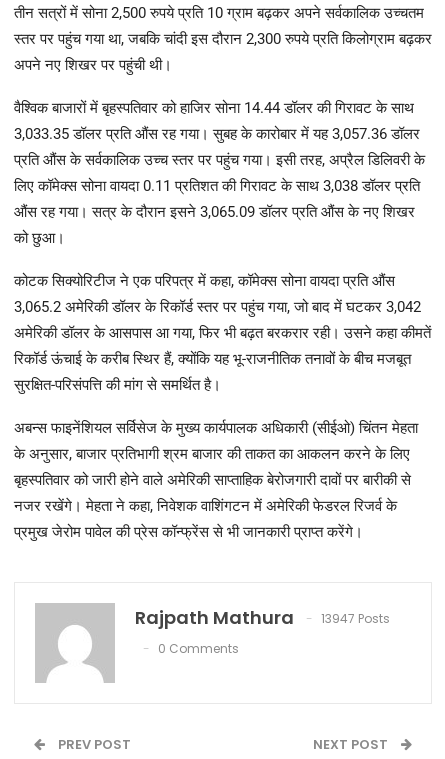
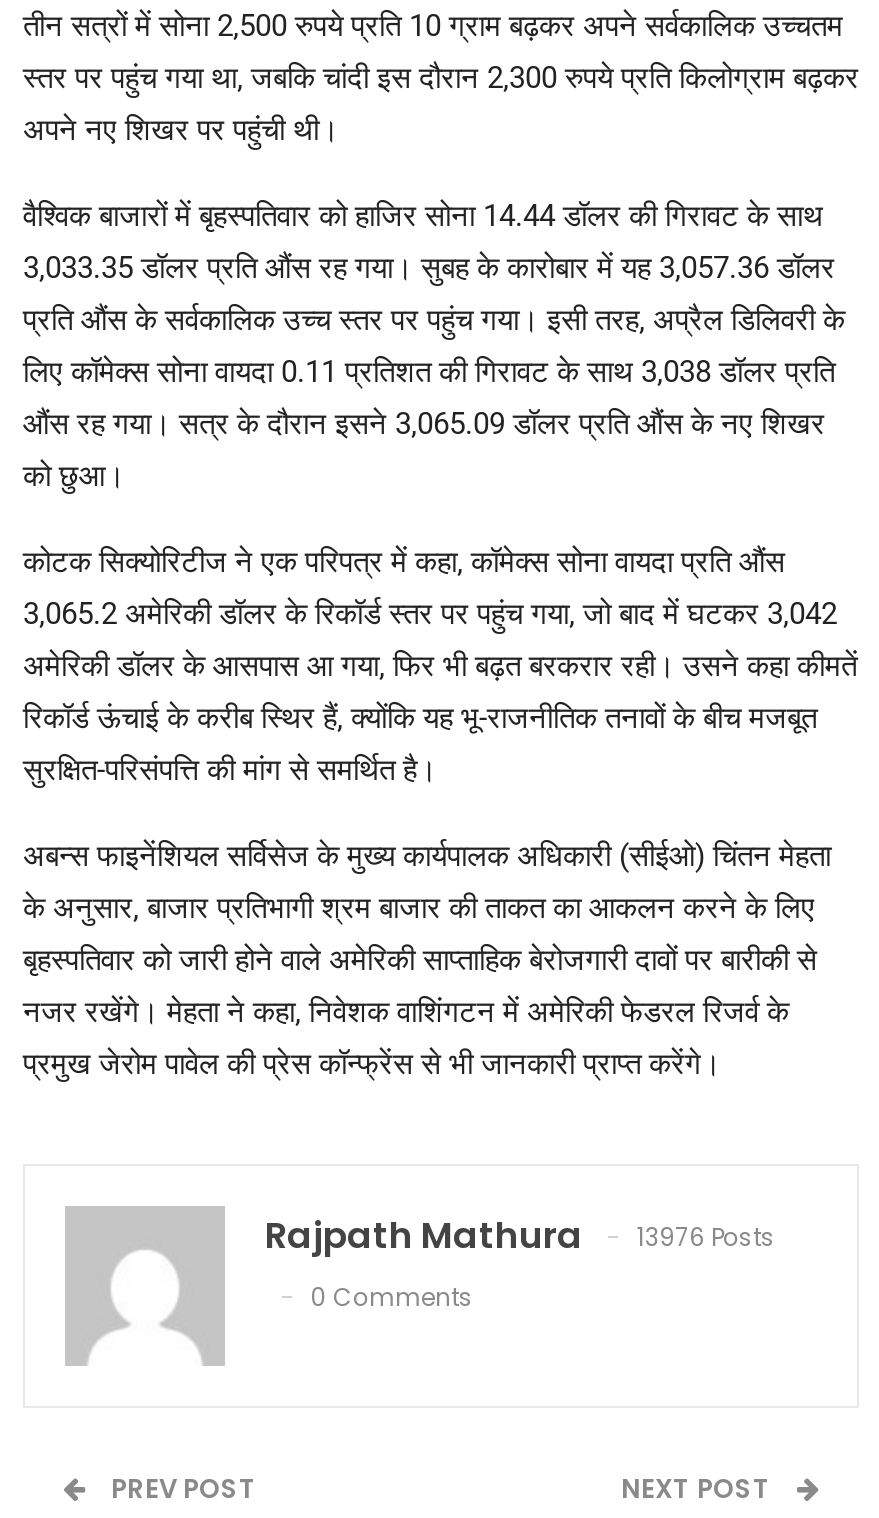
[135,605,390,630] Rajpath Mathura 13947 Posts -> [265,1211,775,1261] Rajpath Mathura 13976 Posts

